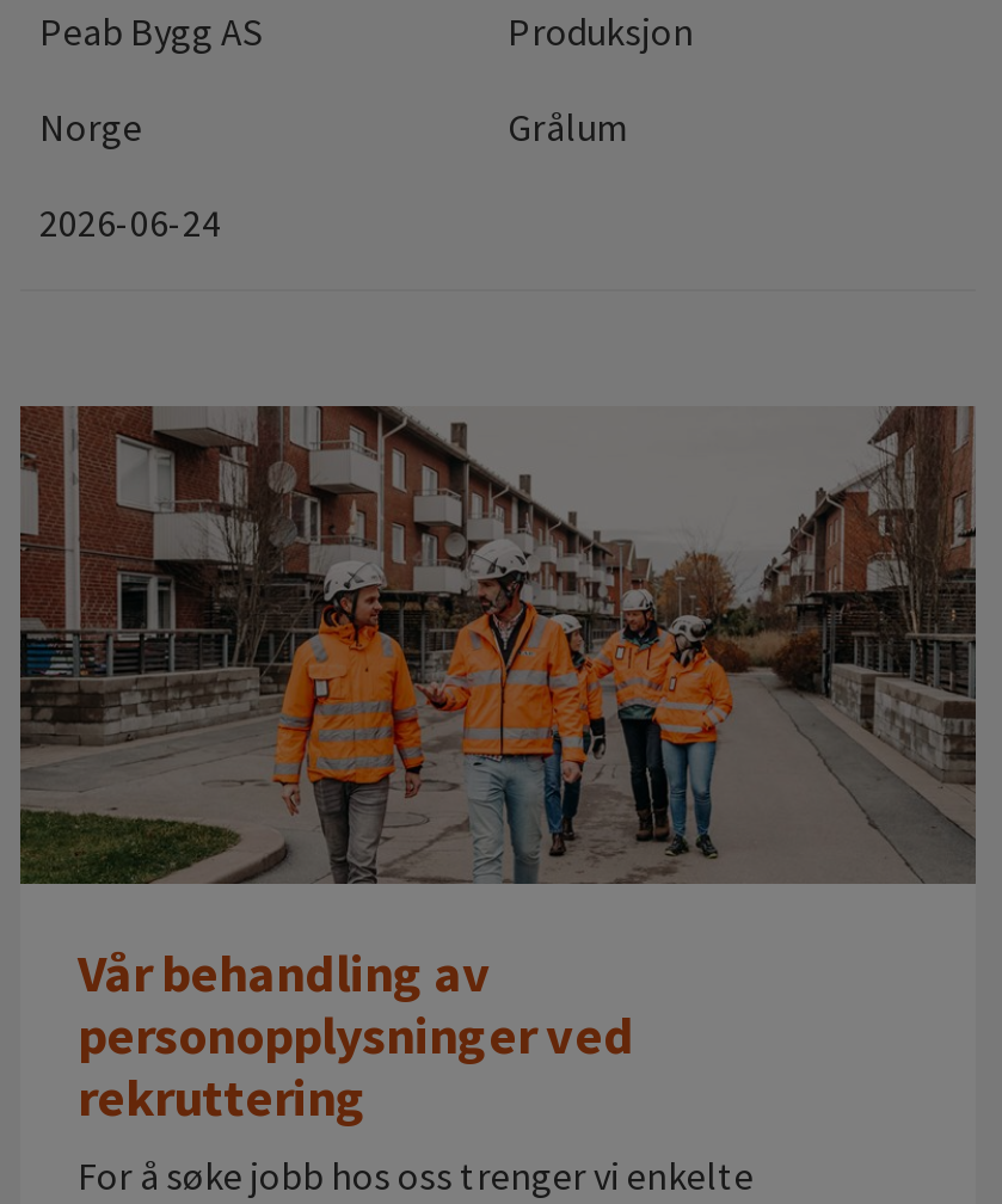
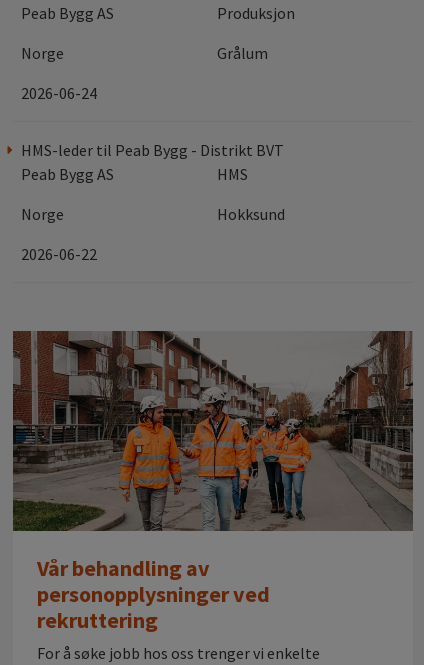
none -> [21,140,285,264] HMS-leder til Peab Bygg - Distrikt BVT | Peab Bygg AS | HMS | Norge | Hokksund | 2026-06-22

